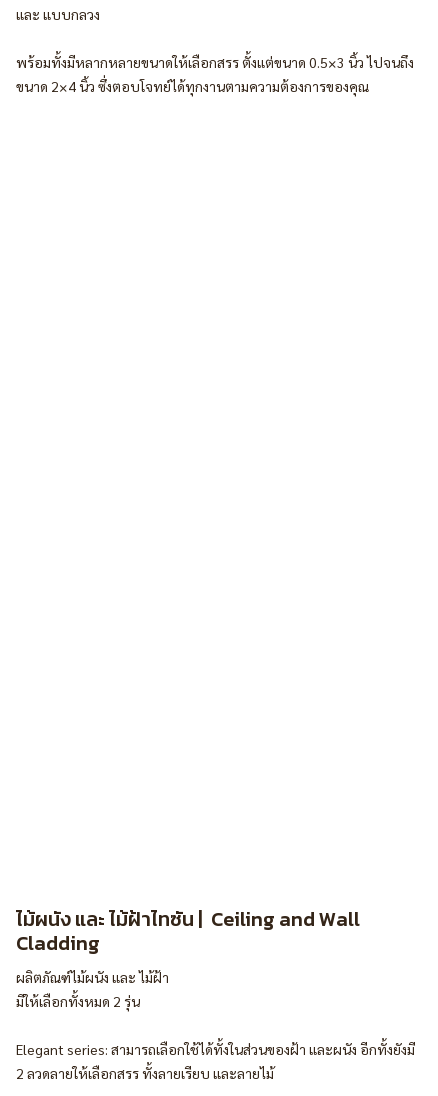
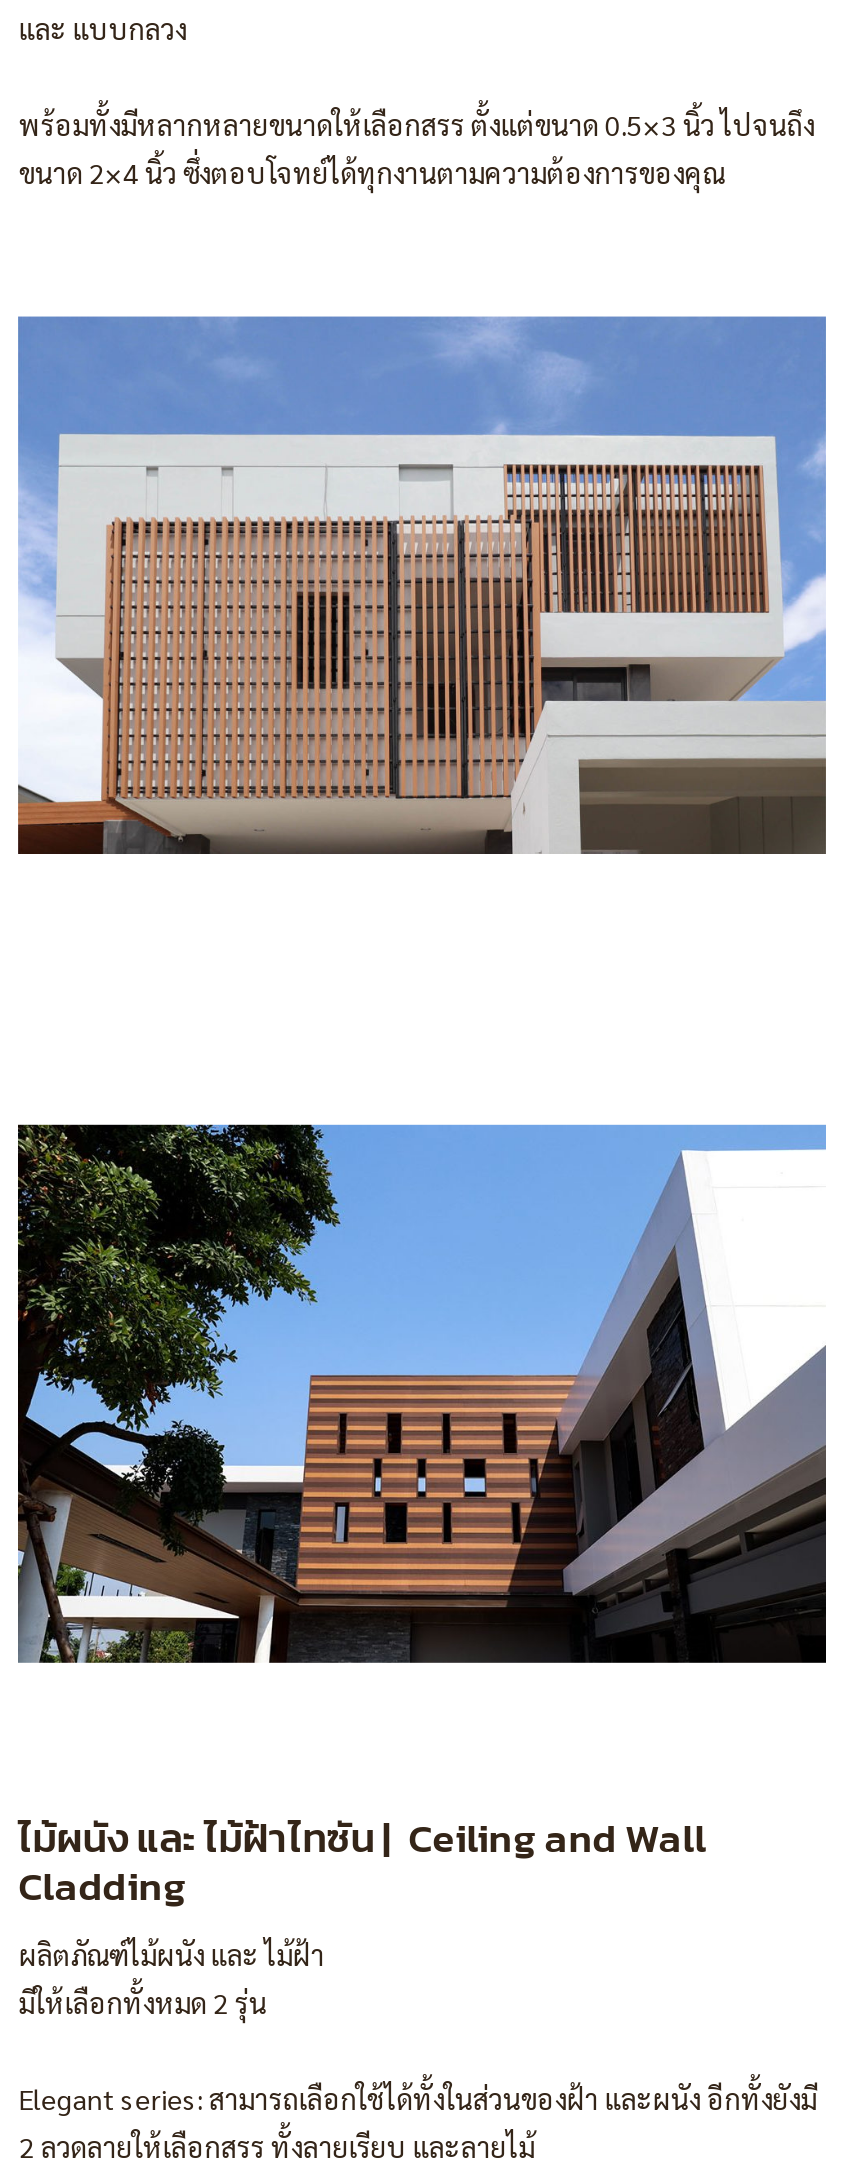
none -> [16,314,828,856] [image]
none -> [16,1122,828,1666] [image]

